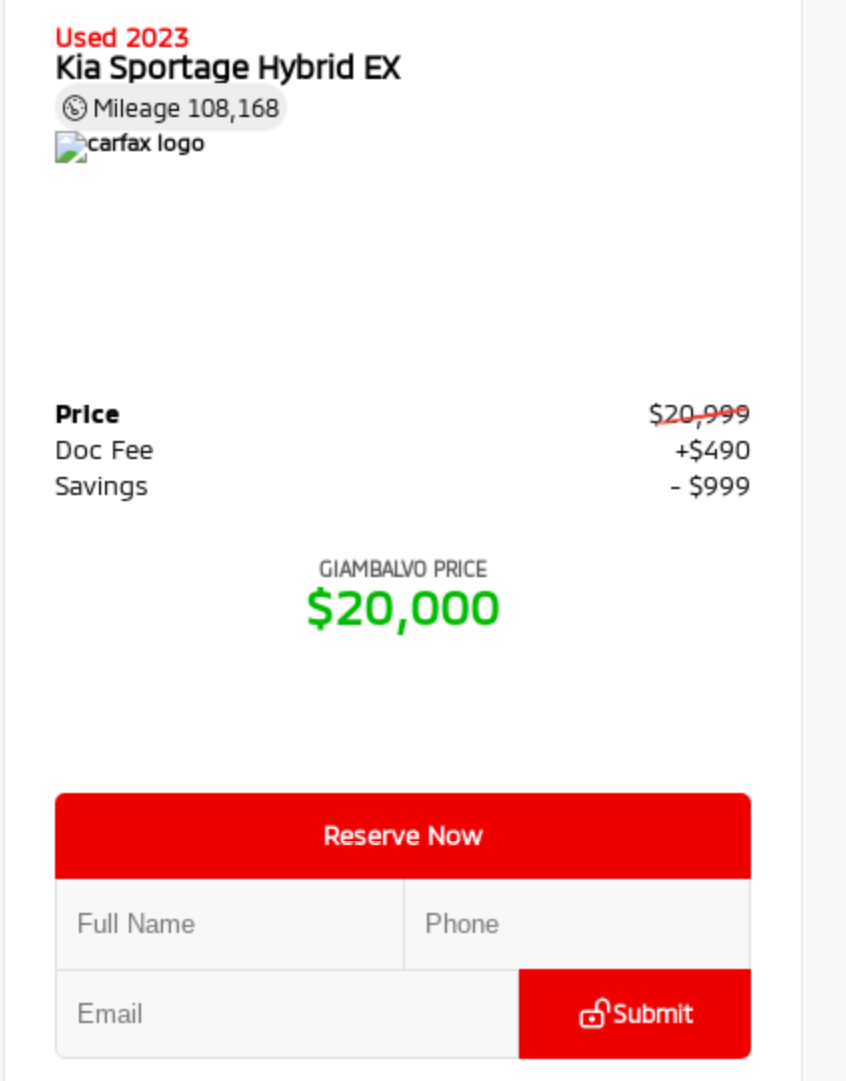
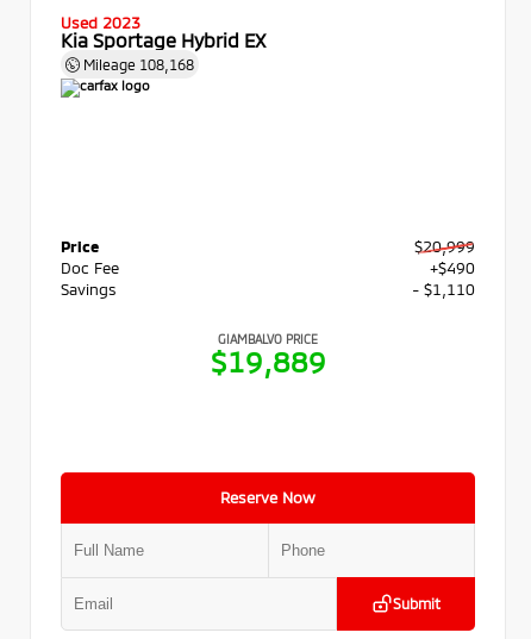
[669,467,751,499] - $999 -> [412,279,475,298] - $1,110
[306,576,500,634] $20,000 -> [210,344,326,378] $19,889

